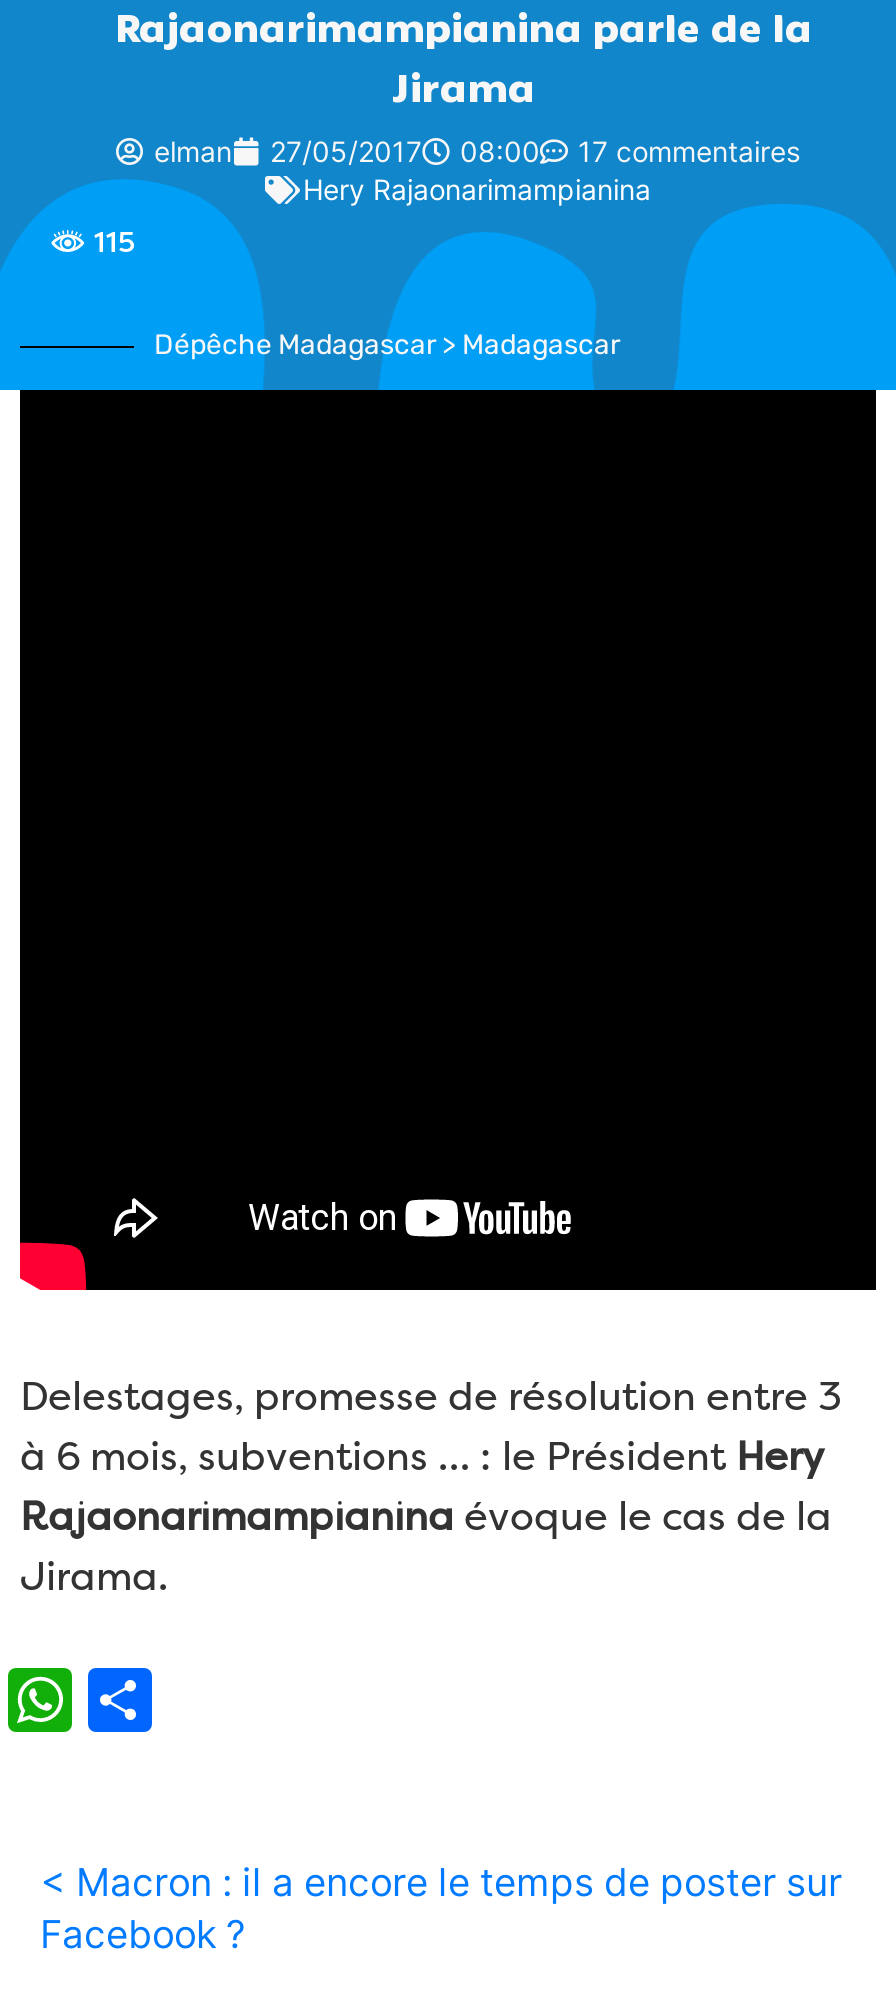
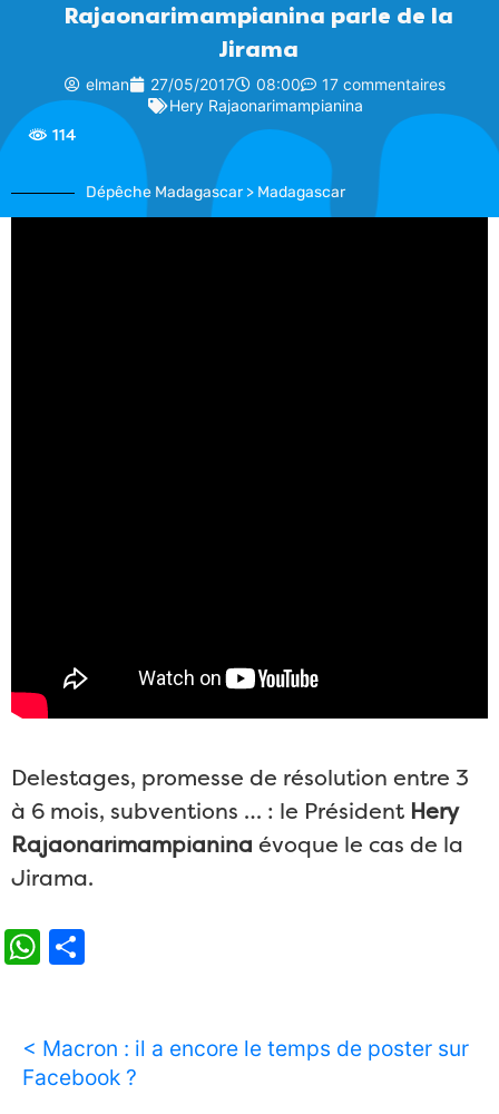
[86,226,136,260] 115 -> [48,126,76,145] 114

